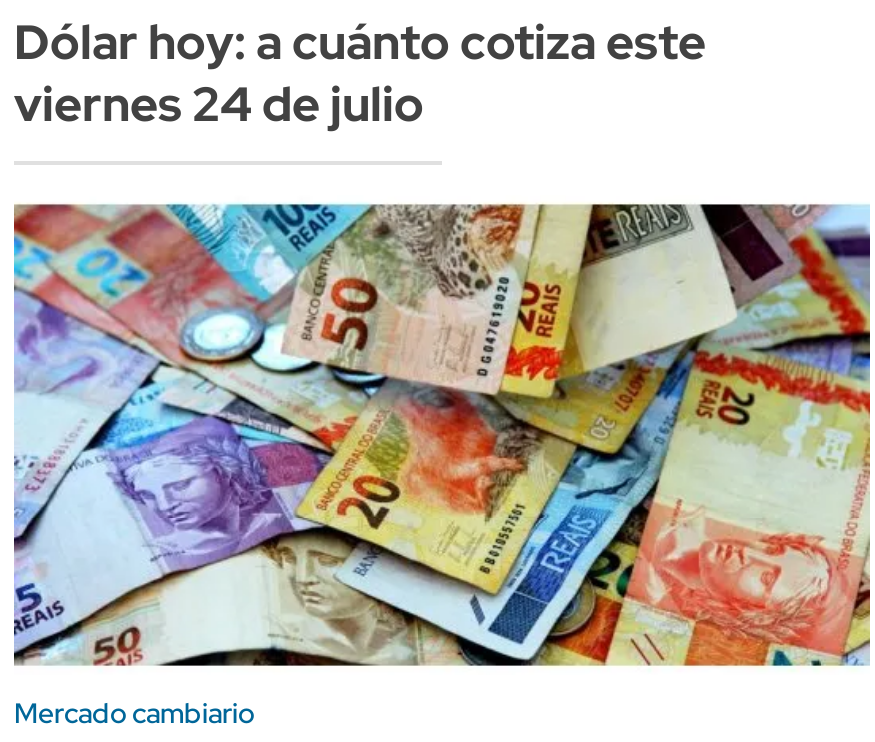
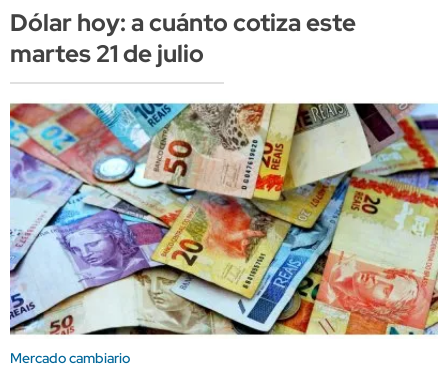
[14,74,424,136] viernes 24 de julio -> [10,38,204,69] martes 21 de julio

